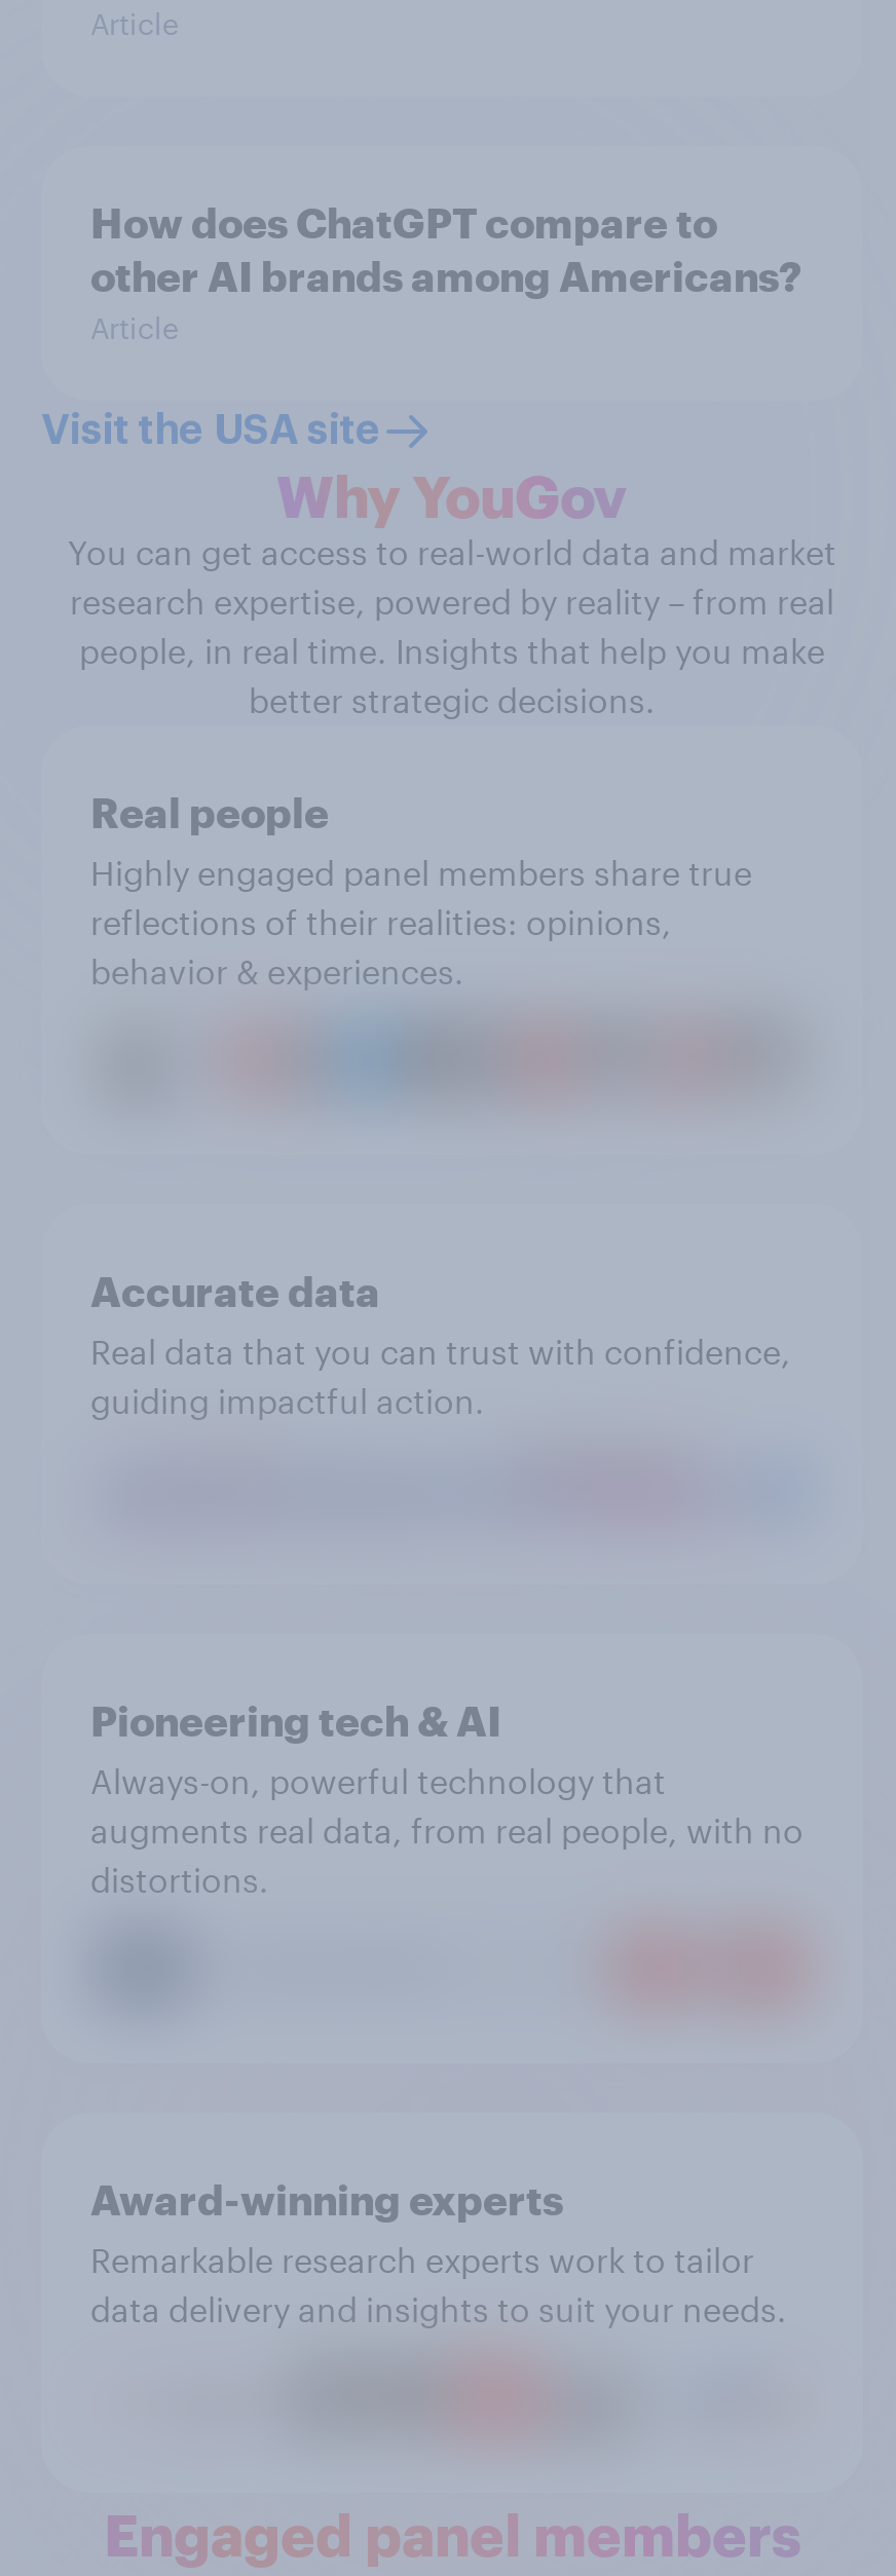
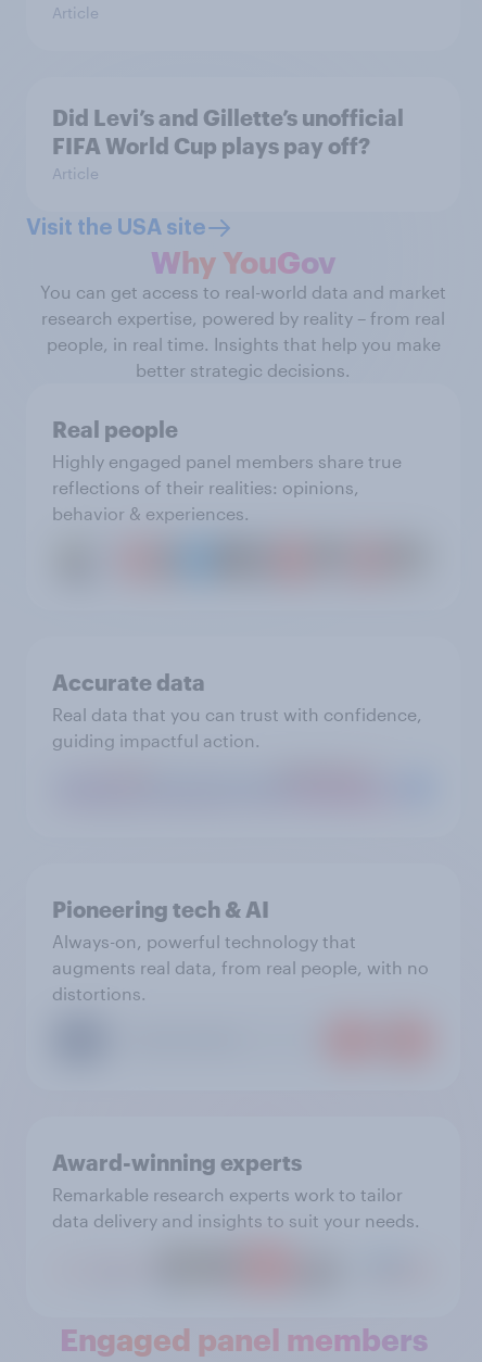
[90,197,801,300] How does ChatGPT compare to | other AI brands among Americans? -> [52,104,404,159] Did Levi’s and Gillette’s unofficial | FIFA World Cup plays pay off?

